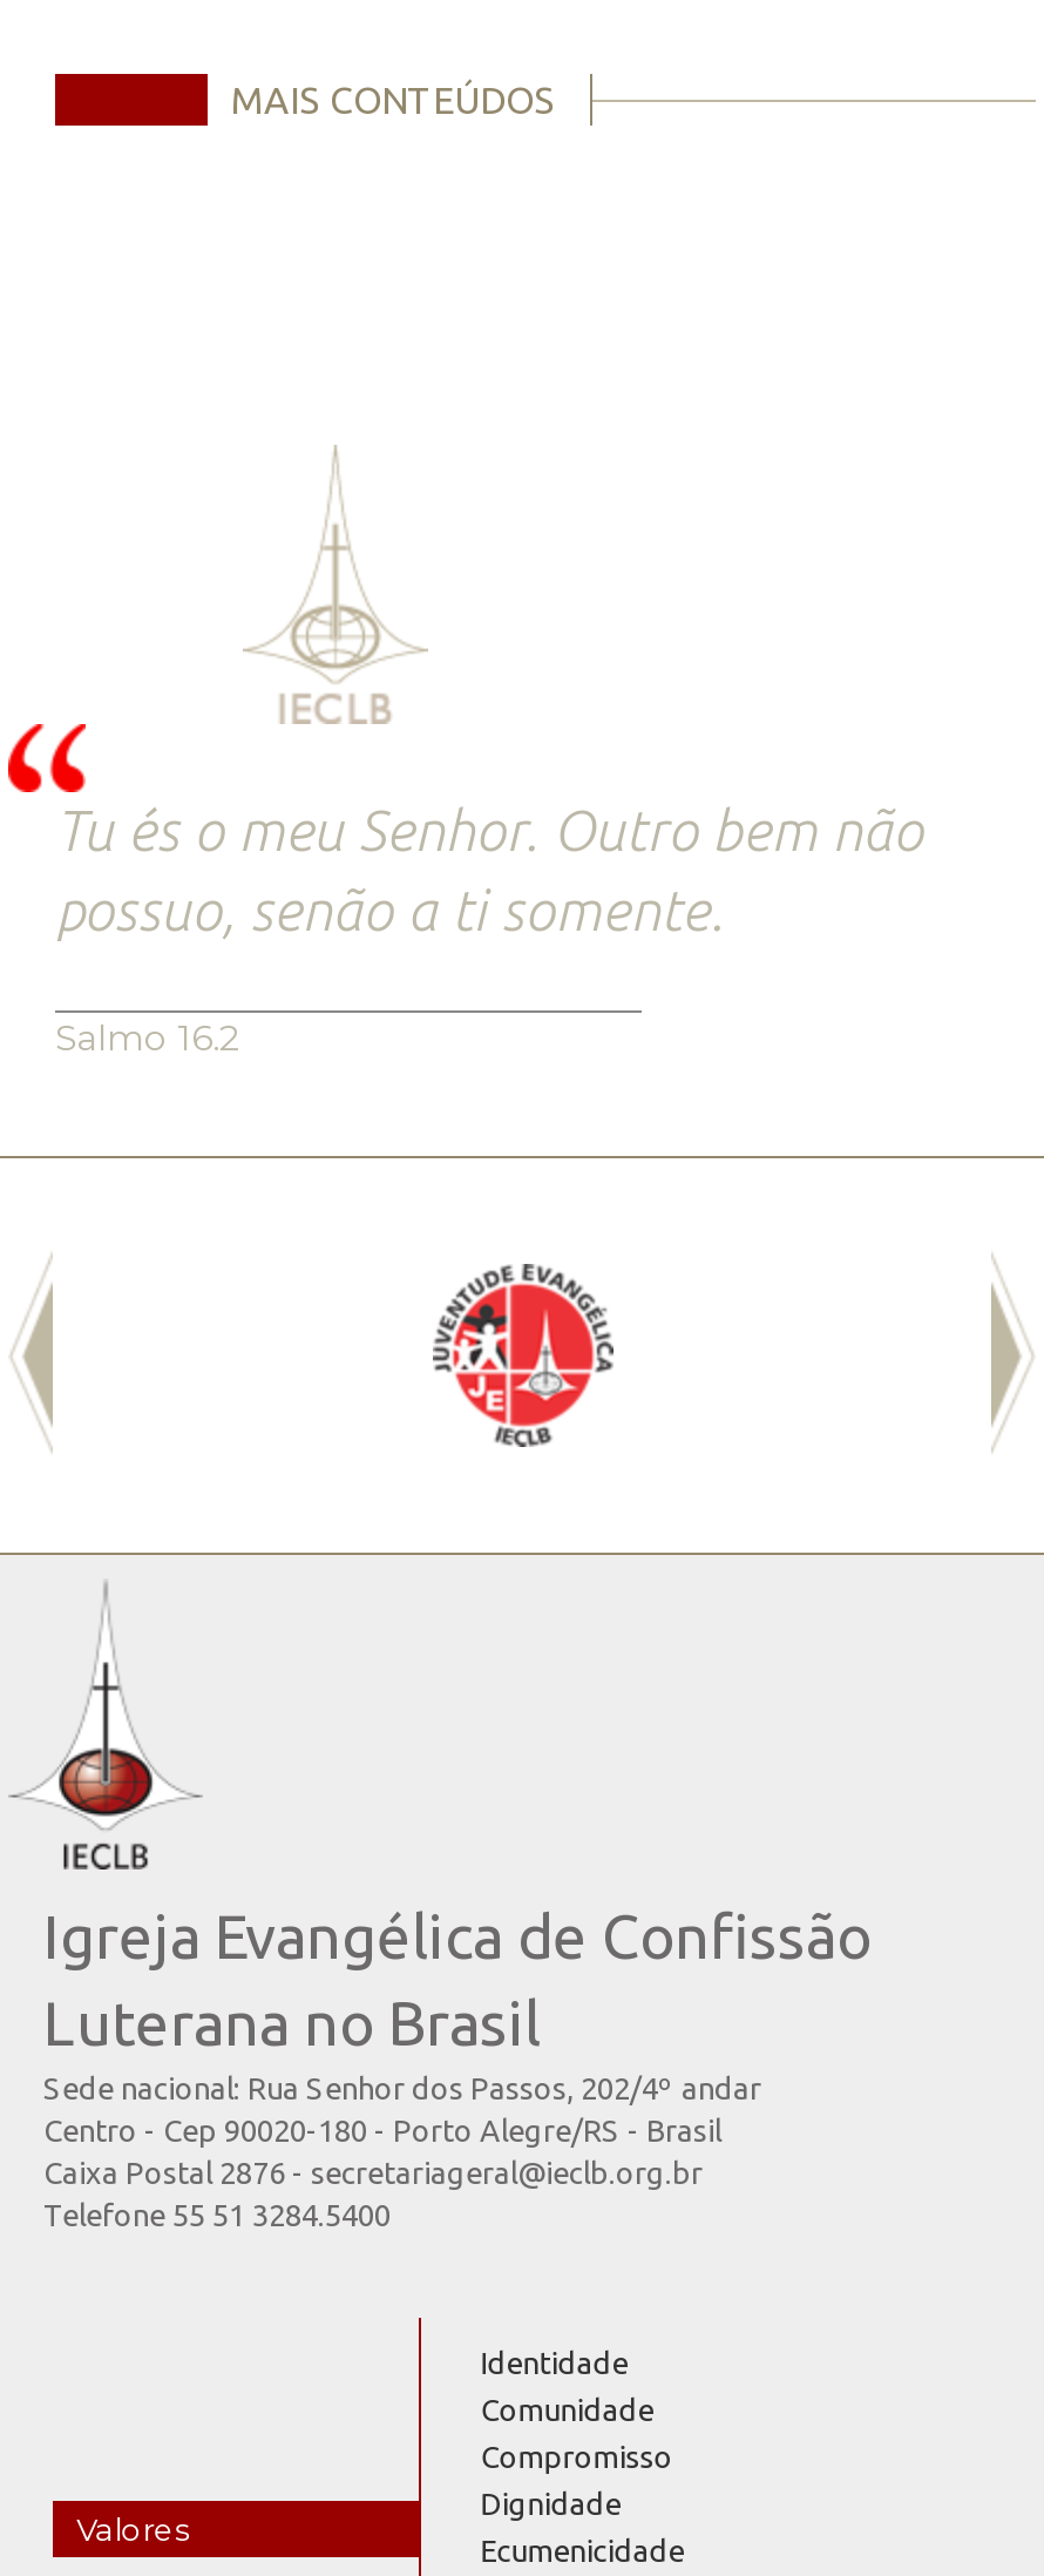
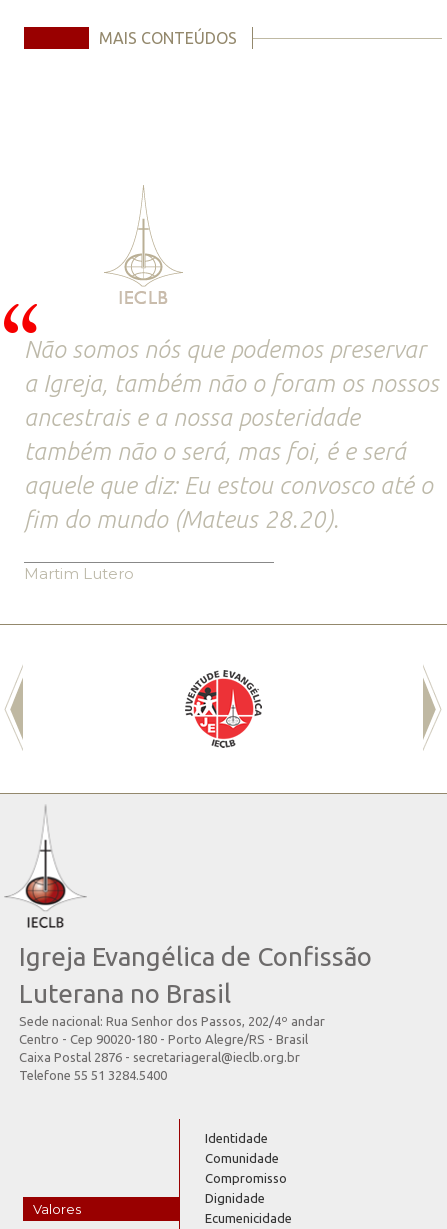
[55,799,923,942] Tu és o meu Senhor. Outro bem não | possuo, senão a ti somente. -> [24,336,439,533] Não somos nós que podemos preservar | a Igreja, também não o foram os nossos | ancestrais e a nossa posteridade | também não o será, mas foi, é e será | aquele que diz: Eu estou convosco até o | fim do mundo (Mateus 28.20).
[55,1015,240,1060] Salmo 16.2 -> [24,564,134,583] Martim Lutero

